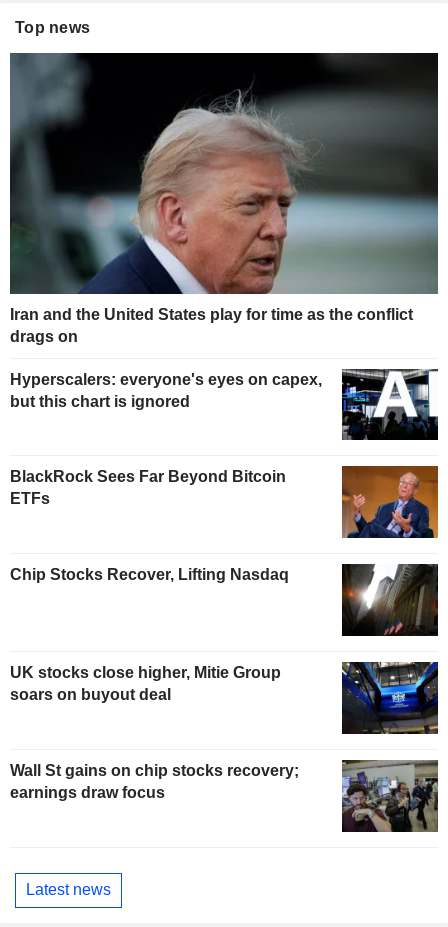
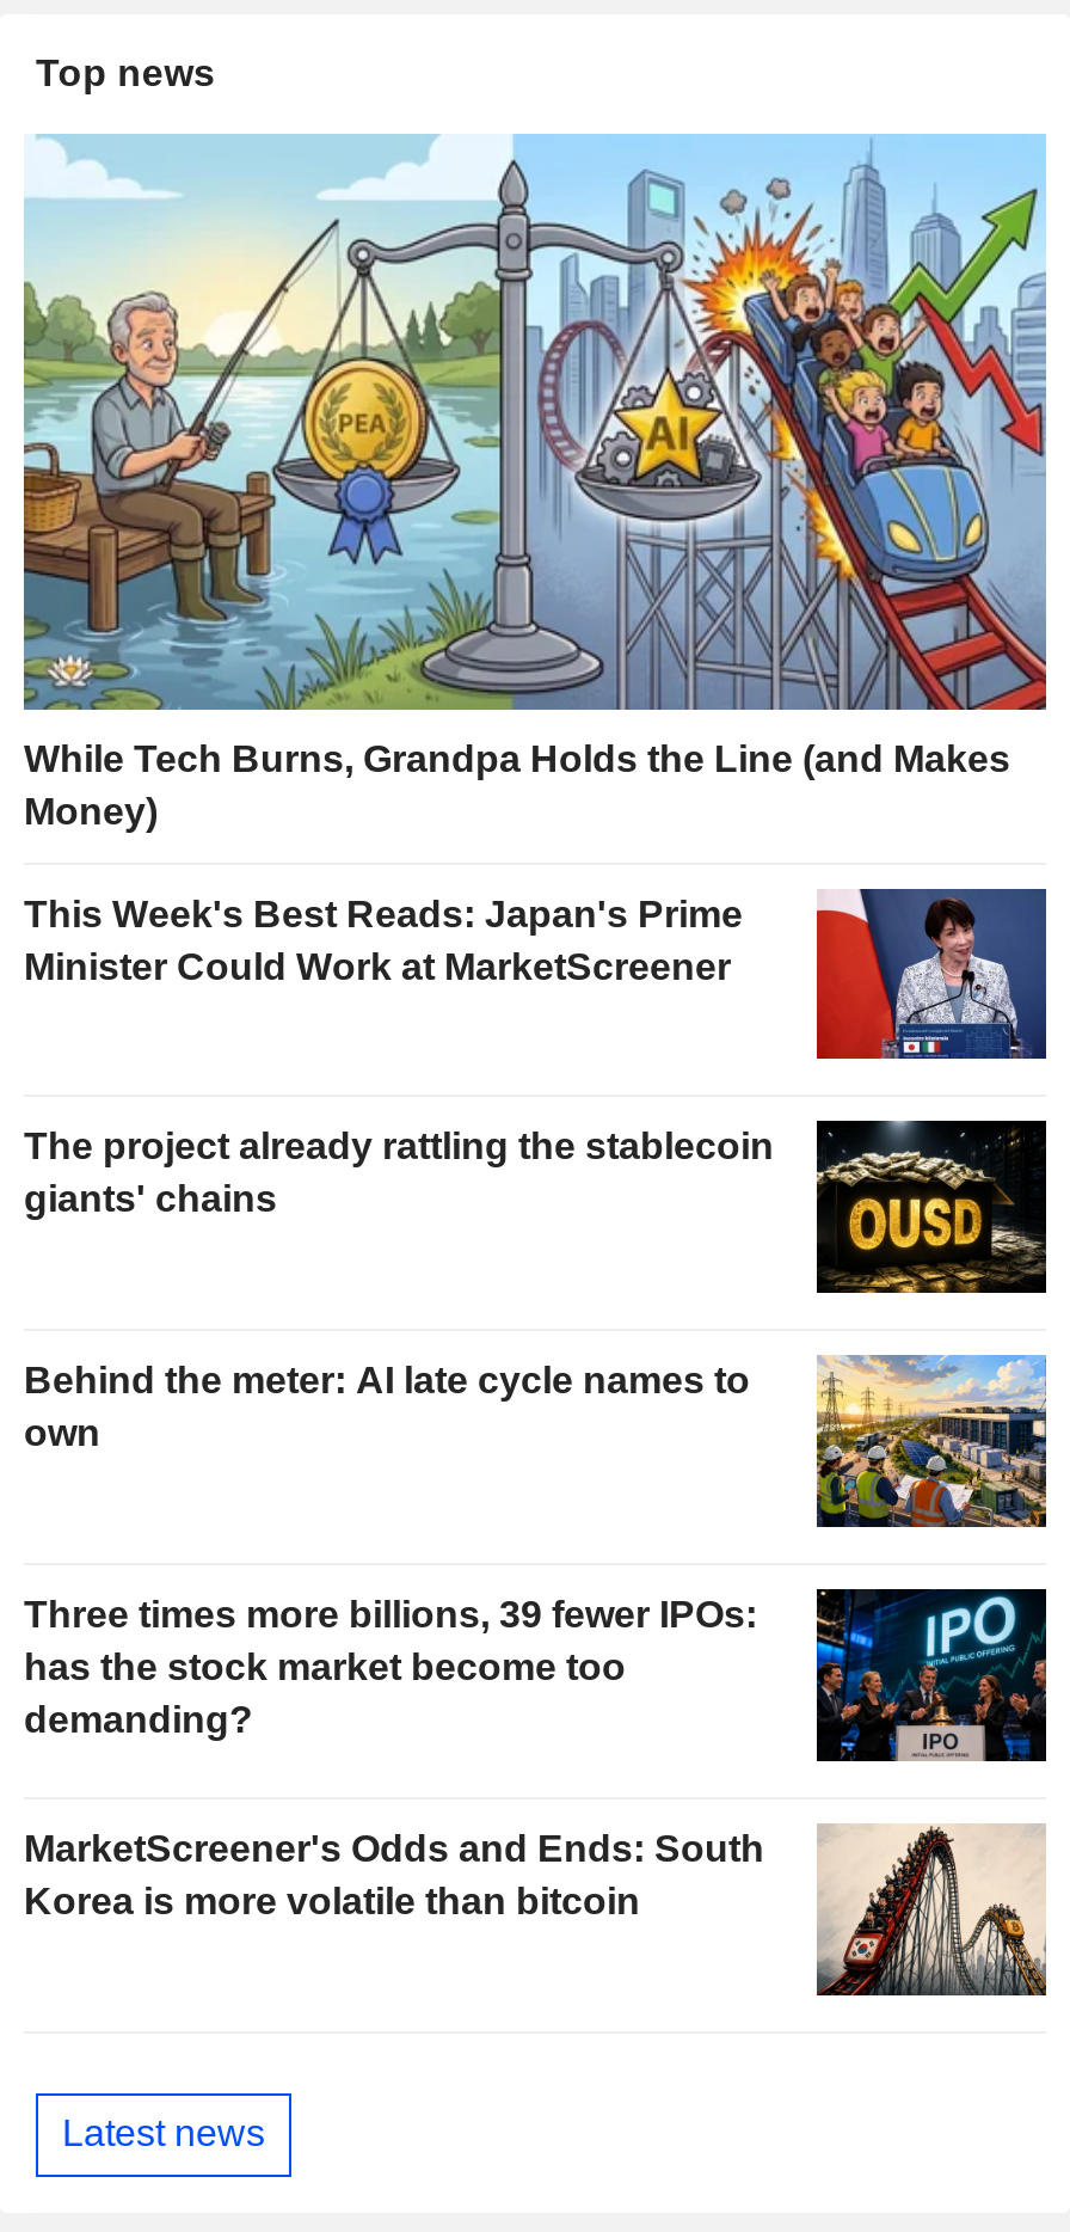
[9,52,439,345] [image] | Iran and the United States play for time as the conflict | drags on -> [21,134,1046,831] [image] | While Tech Burns, Grandpa Holds the Line (and Makes | Money)
[10,368,438,441] [image] | Hyperscalers: everyone's eyes on capex, | but this chart is ignored -> [24,889,1049,1061] [image] | This Week's Best Reads: Japan's Prime | Minister Could Work at MarketScreener
[10,468,286,507] BlackRock Sees Far Beyond Bitcoin | ETFs -> [24,1127,774,1220] The project already rattling the stablecoin | giants' chains
[341,465,439,539] [image] -> [814,1118,1049,1295] [image]
[10,566,289,583] Chip Stocks Recover, Lifting Nasdaq -> [24,1360,750,1454] Behind the meter: AI late cycle names to | own
[341,563,439,637] [image] -> [814,1353,1049,1529] [image]
[10,664,281,703] UK stocks close higher, Mitie Group | soars on buyout deal -> [24,1594,757,1740] Three times more billions, 39 fewer IPOs: | has the stock market become too | demanding?
[341,661,439,734] [image] -> [814,1587,1049,1761] [image]
[10,762,299,801] Wall St gains on chip stocks recovery; | earnings draw focus -> [24,1828,764,1921] MarketScreener's Odds and Ends: South | Korea is more volatile than bitcoin
[342,759,439,832] [image] -> [817,1823,1046,1995] [image]

